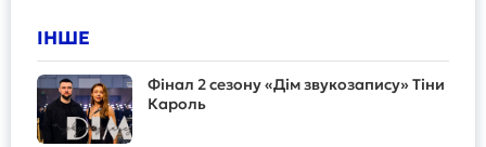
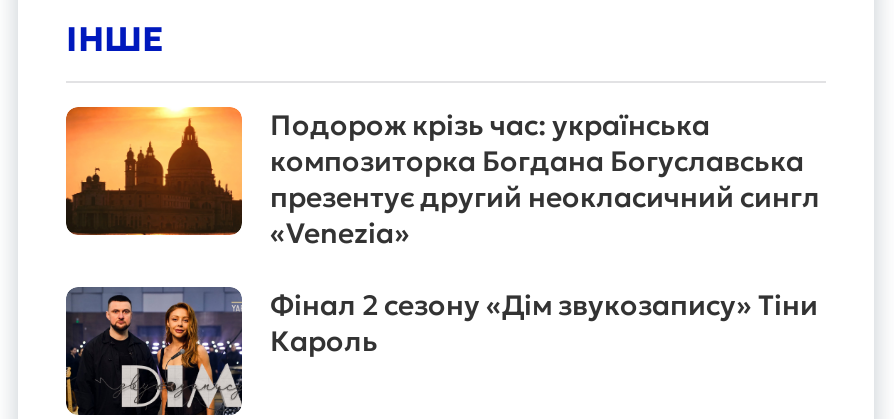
none -> [64,105,820,251] [image] | Подорож крізь час: українська | композиторка Богдана Богуславська | презентує другий неокласичний сингл | «Venezia»

